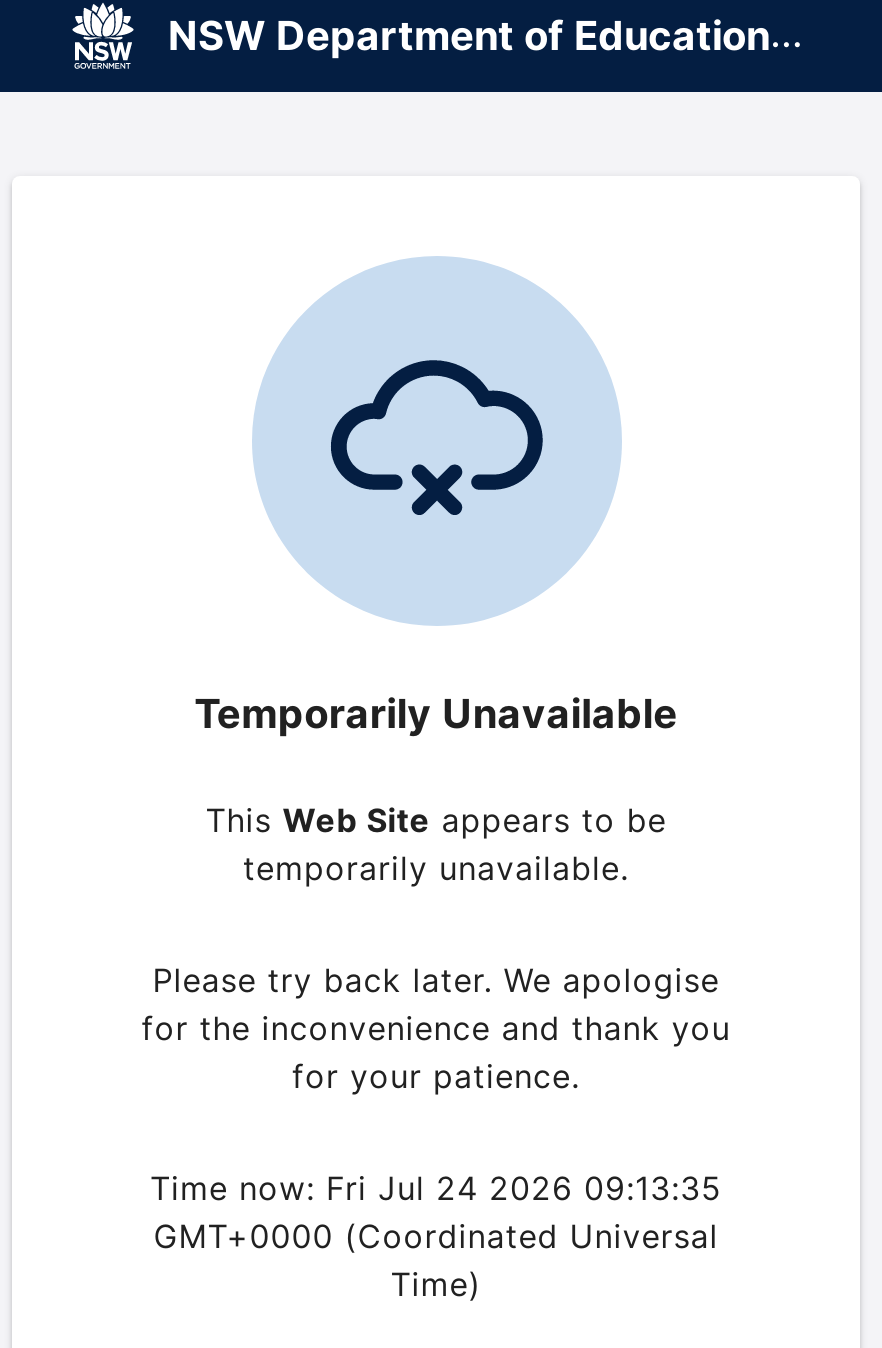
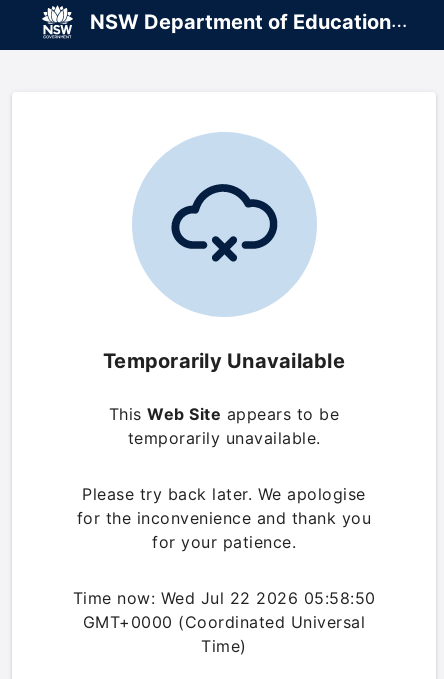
[150,1168,722,1208] Time now: Fri Jul 24 2026 09:13:35 -> [72,588,375,608] Time now: Wed Jul 22 2026 05:58:50

